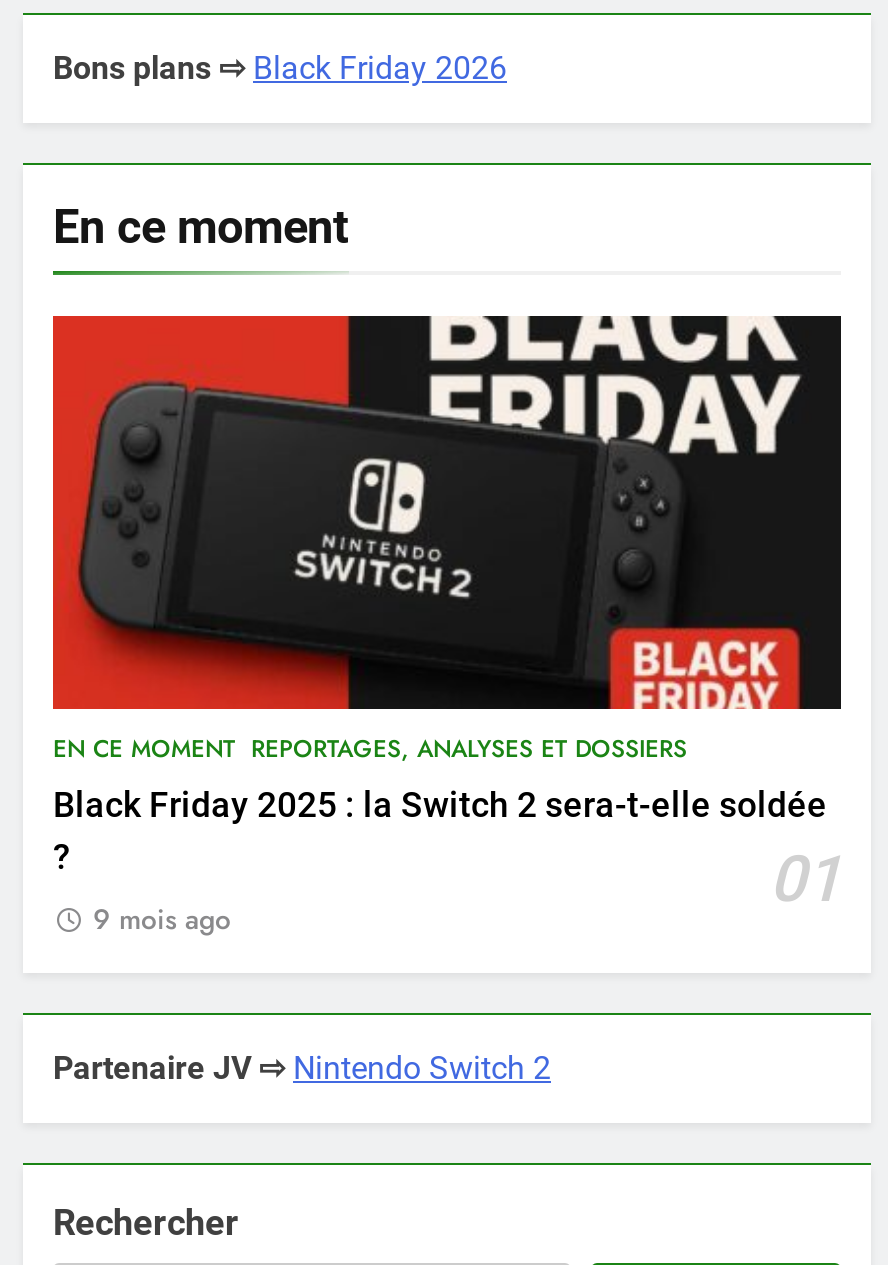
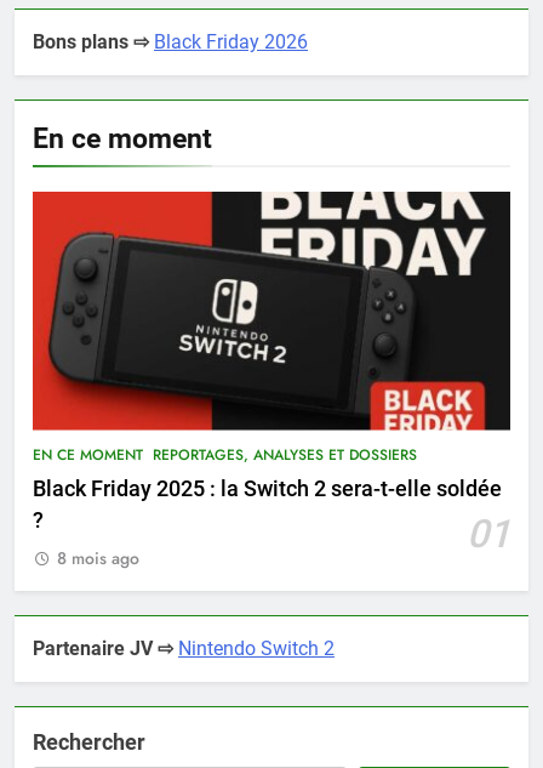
[93,899,231,939] 9 mois ago -> [57,546,139,570] 8 mois ago

